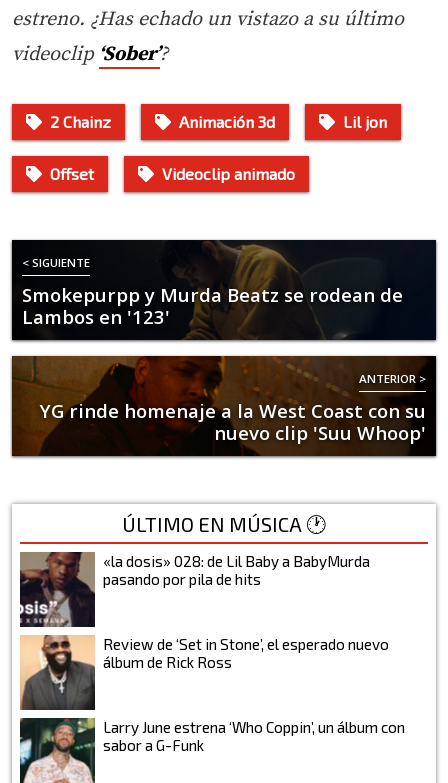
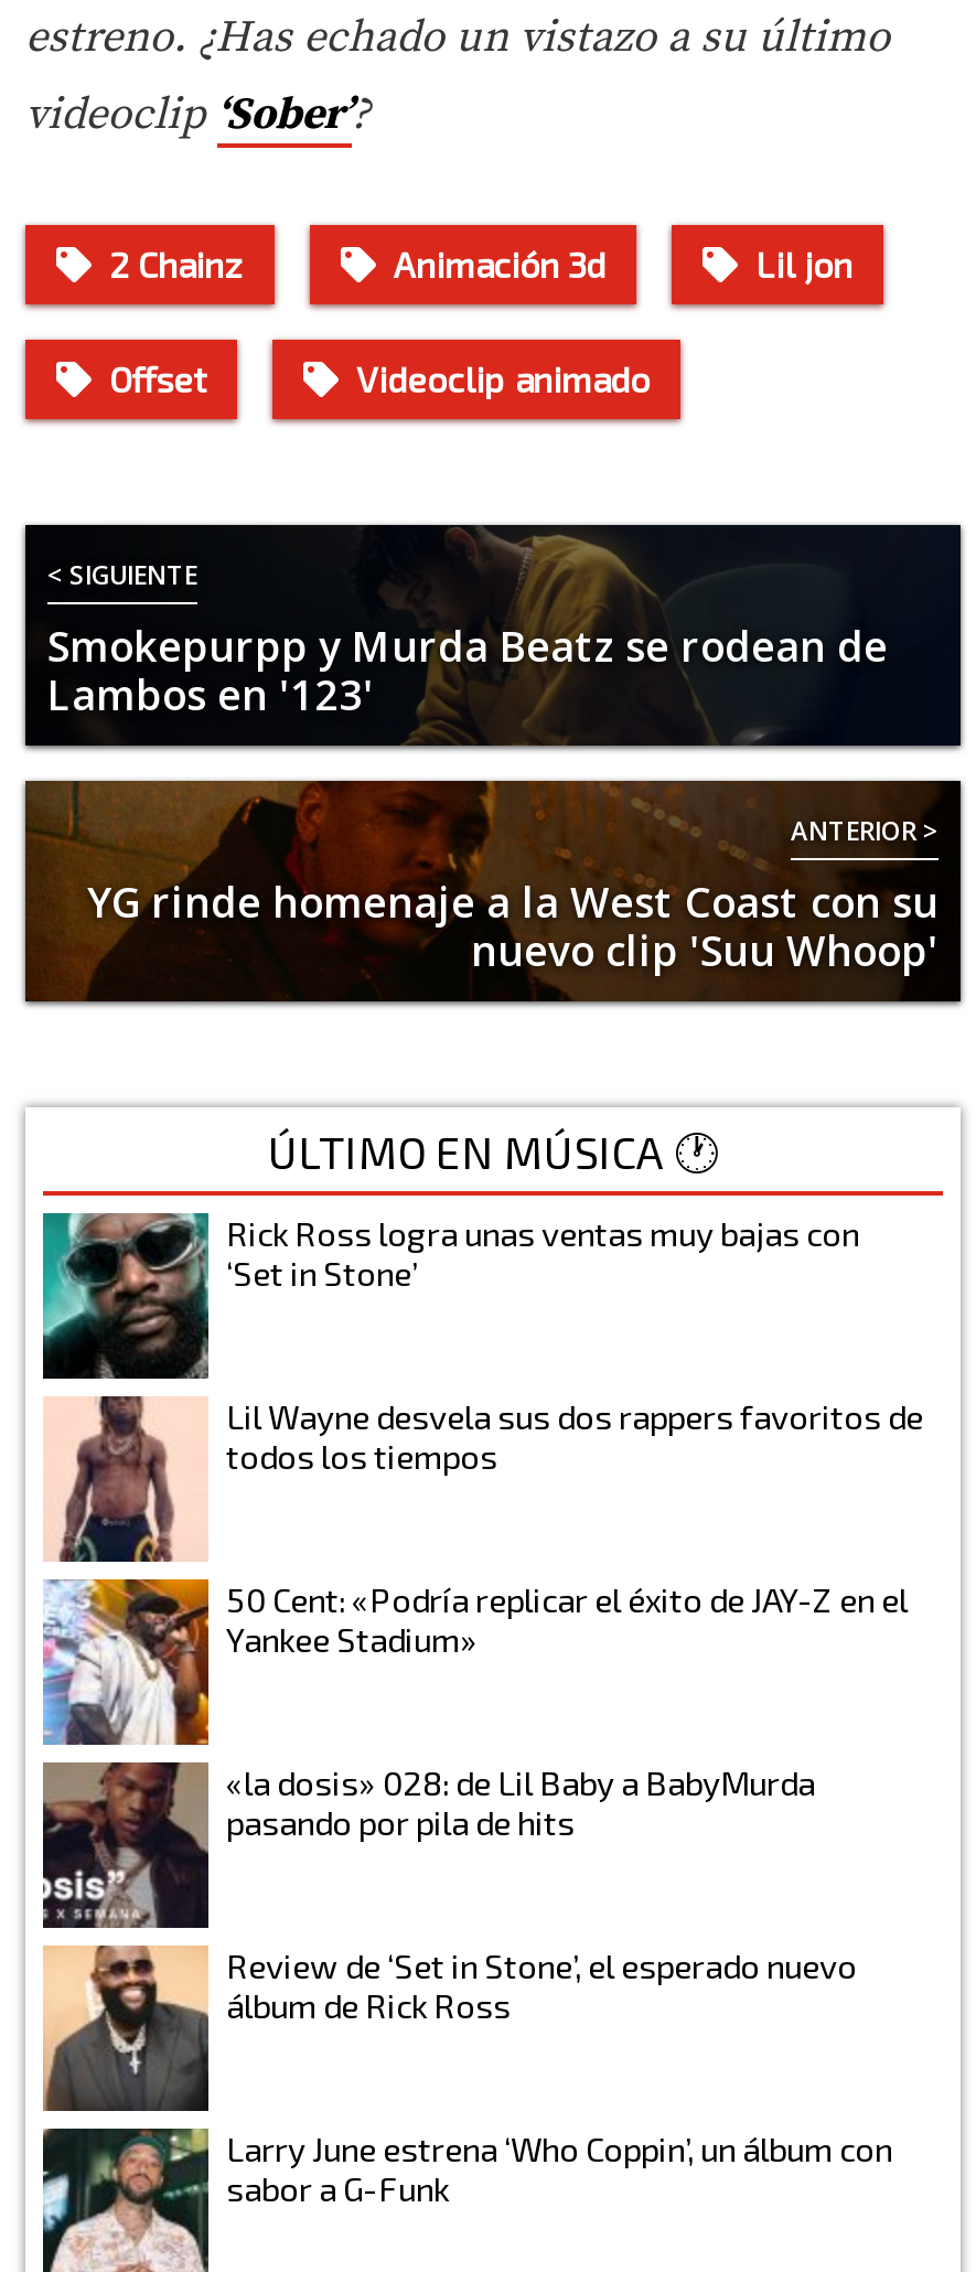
none -> [41,1211,859,1379] [image] | Rick Ross logra unas ventas muy bajas con | ‘Set in Stone’
none -> [43,1577,908,1747] [image] | 50 Cent: «Podría replicar el éxito de JAY-Z en el | Yankee Stadium»
none -> [45,1395,923,1562] [image] | Lil Wayne desvela sus dos rappers favoritos de | todos los tiempos

